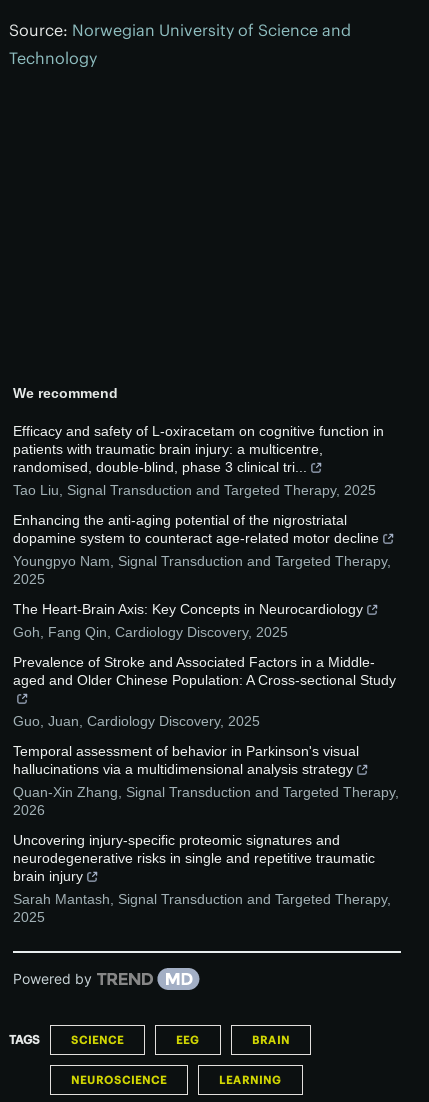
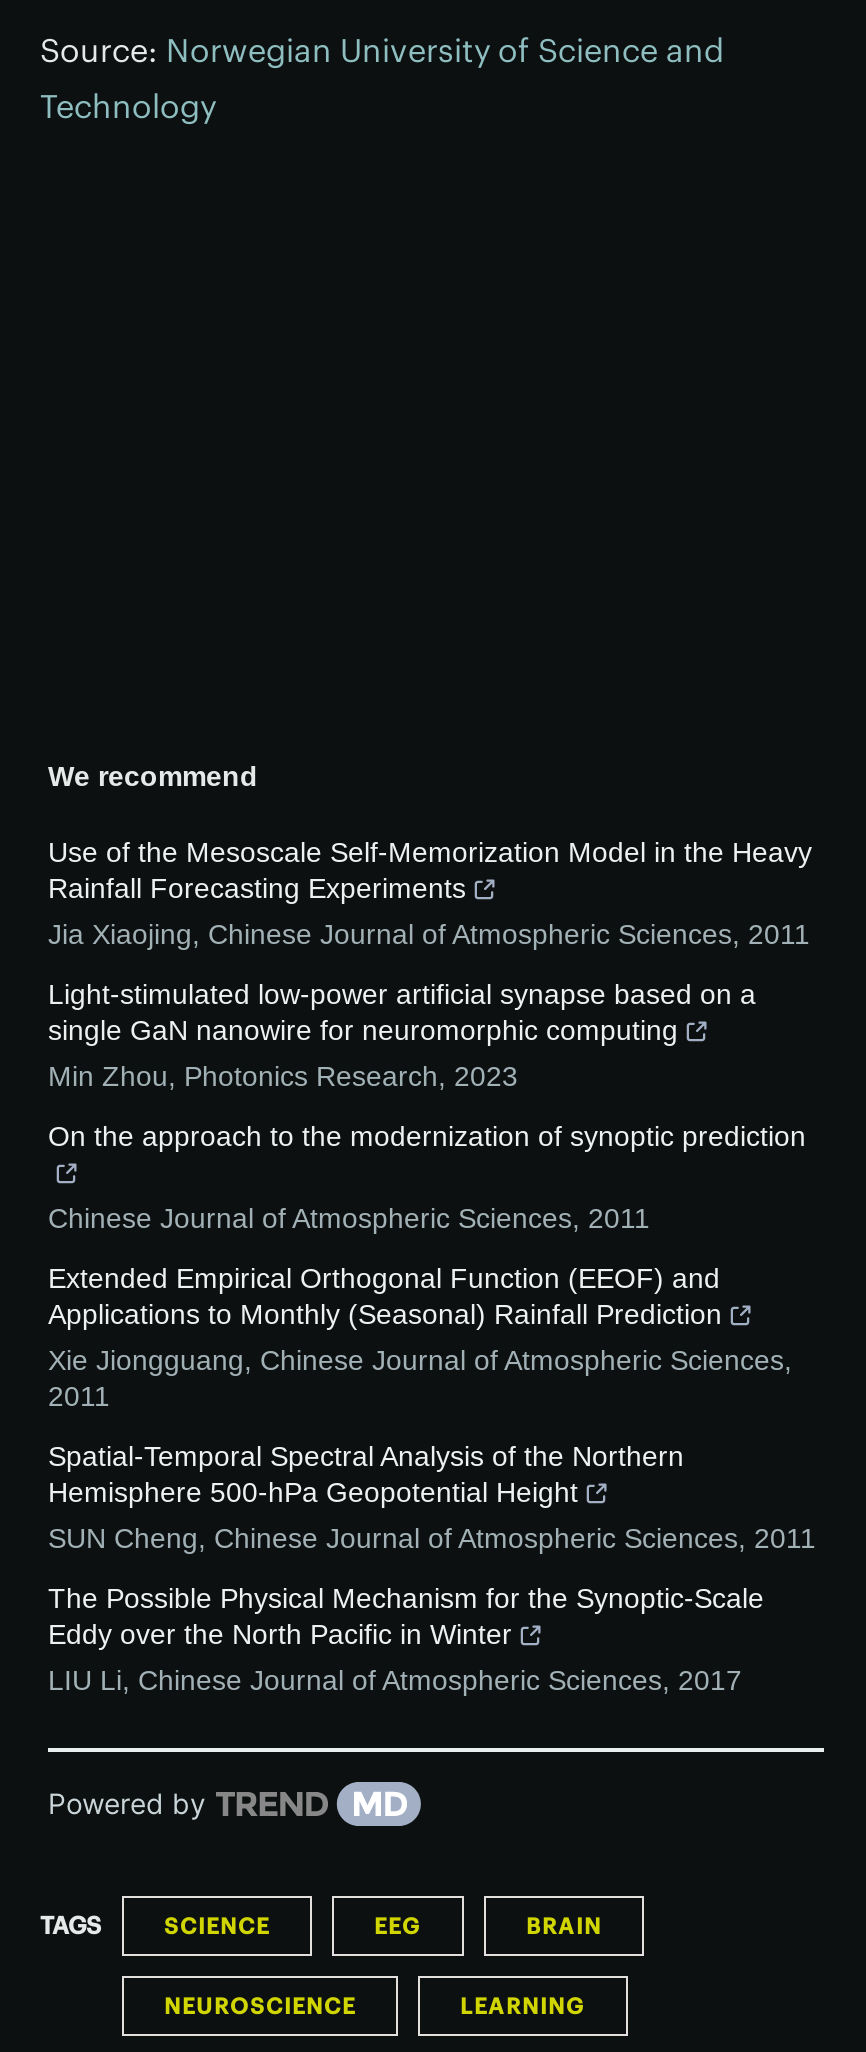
[13,423,384,498] Efficacy and safety of L-oxiracetam on cognitive function in | patients with traumatic brain injury: a multicentre, | randomised, double-blind, phase 3 clinical tri... | Tao Liu, Signal Transduction and Targeted Therapy, 2025 -> [48,836,812,950] Use of the Mesoscale Self-Memorization Model in the Heavy | Rainfall Forecasting Experiments | Jia Xiaojing, Chinese Journal of Atmospheric Sciences, 2011
[13,512,391,587] Enhancing the anti-aging potential of the nigrostriatal | dopamine system to counteract age-related motor decline | Youngpyo Nam, Signal Transduction and Targeted Therapy, | 2025 -> [48,978,756,1092] Light-stimulated low-power artificial synapse based on a | single GaN nanowire for neuromorphic computing | Min Zhou, Photonics Research, 2023
[13,601,363,640] The Heart-Brain Axis: Key Concepts in Neurocardiology | Goh, Fang Qin, Cardiology Discovery, 2025 -> [48,1120,806,1152] On the approach to the modernization of synoptic prediction
[13,654,396,688] Prevalence of Stroke and Associated Factors in a Middle- | aged and Older Chinese Population: A Cross-sectional Study -> [48,1202,650,1234] Chinese Journal of Atmospheric Sciences, 2011
[13,713,260,729] Guo, Juan, Cardiology Discovery, 2025 -> [48,1262,792,1412] Extended Empirical Orthogonal Function (EEOF) and | Applications to Monthly (Seasonal) Rainfall Prediction | Xie Jiongguang, Chinese Journal of Atmospheric Sciences, | 2011
[13,743,399,818] Temporal assessment of behavior in Parkinson's visual | hallucinations via a multidimensional analysis strategy | Quan-Xin Zhang, Signal Transduction and Targeted Therapy, | 2026 -> [48,1440,816,1554] Spatial-Temporal Spectral Analysis of the Northern | Hemisphere 500-hPa Geopotential Height | SUN Cheng, Chinese Journal of Atmospheric Sciences, 2011
[13,832,391,925] Uncovering injury-specific proteomic signatures and | neurodegenerative risks in single and repetitive traumatic | brain injury | Sarah Mantash, Signal Transduction and Targeted Therapy, | 2025 -> [48,1582,764,1696] The Possible Physical Mechanism for the Synoptic-Scale | Eddy over the North Pacific in Winter | LIU Li, Chinese Journal of Atmospheric Sciences, 2017

